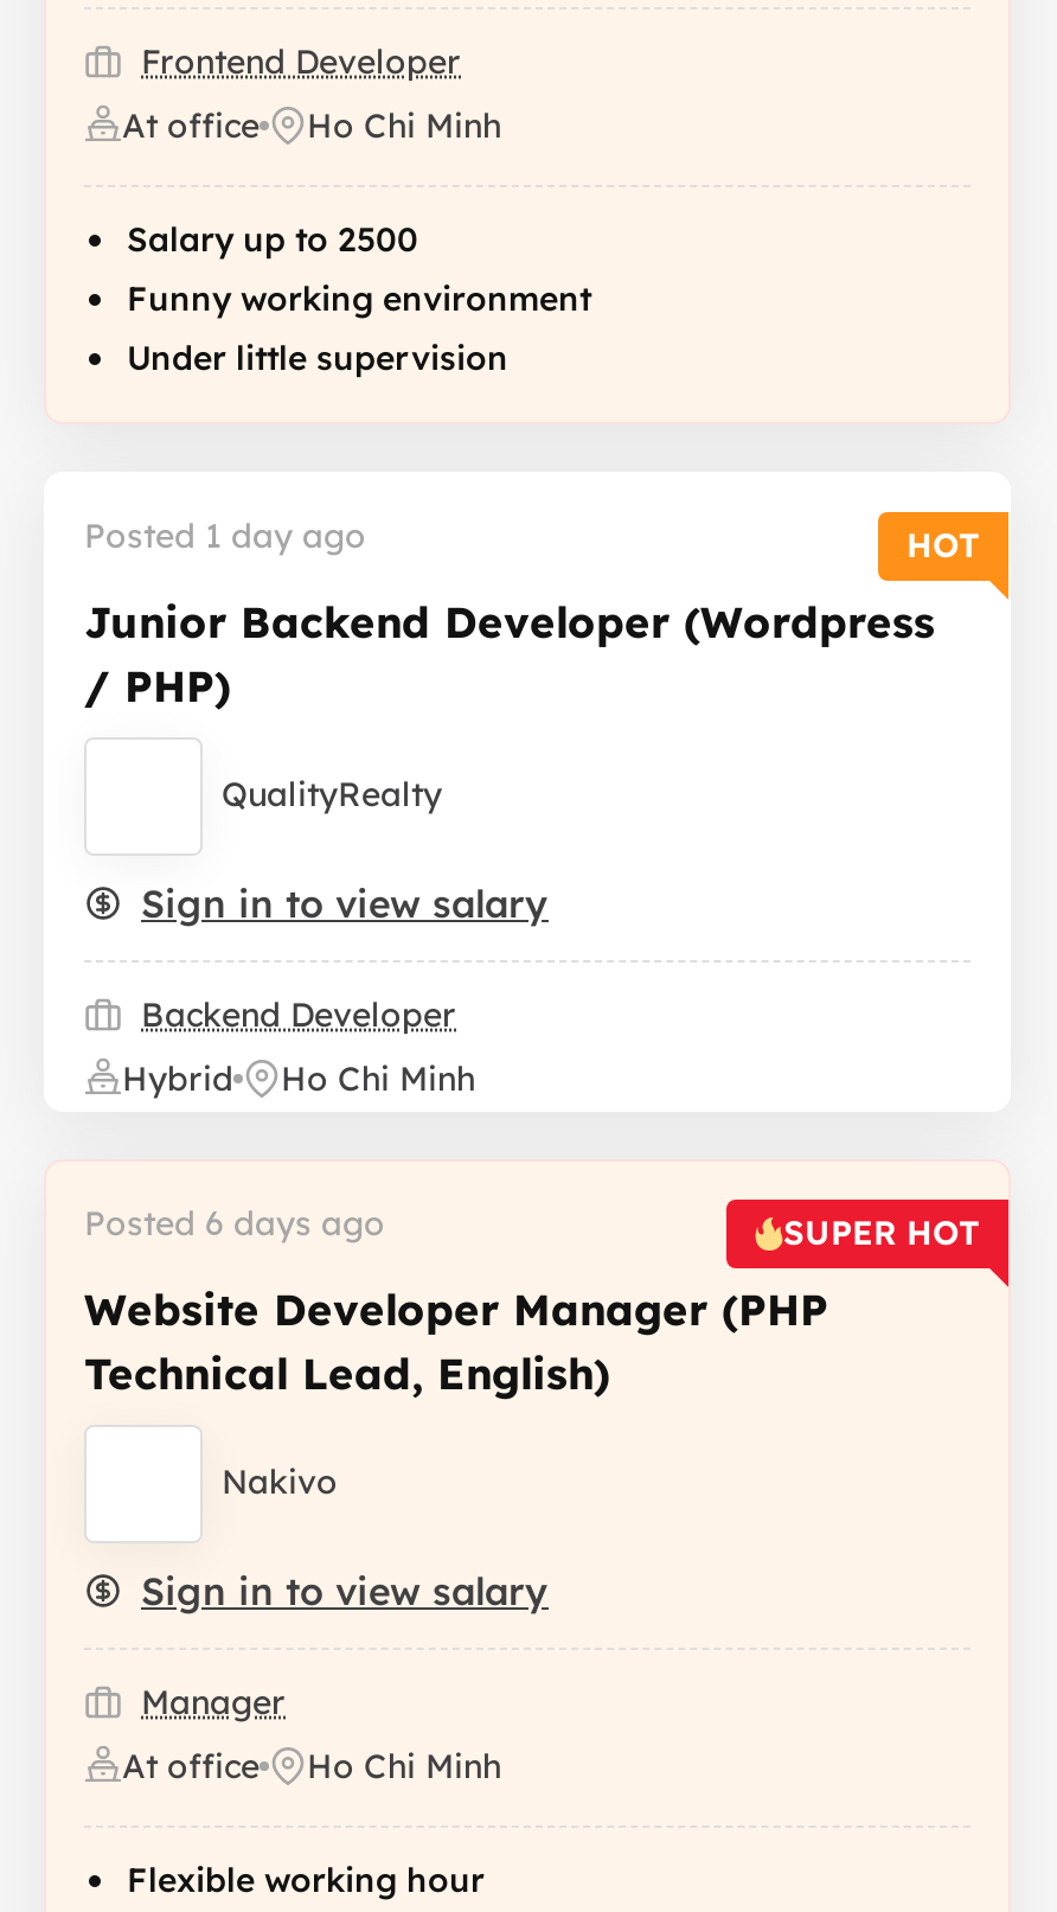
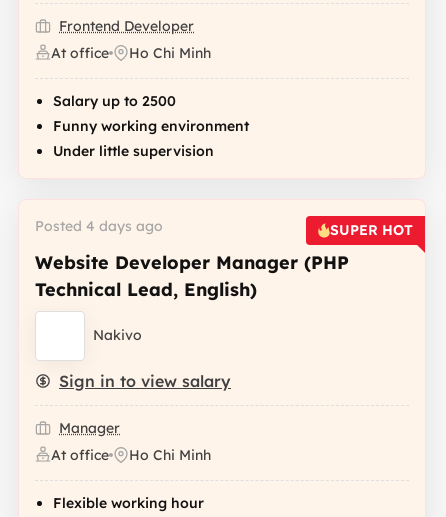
[84,514,980,1100] HOT | Posted 1 day ago | Junior Backend Developer (Wordpress | / PHP) | QualityRealty | Sign in to view salary | Backend Developer | Hybrid | Ho Chi Minh -> none
[84,1201,385,1244] Posted 6 days ago -> [35,217,163,235] Posted 4 days ago

